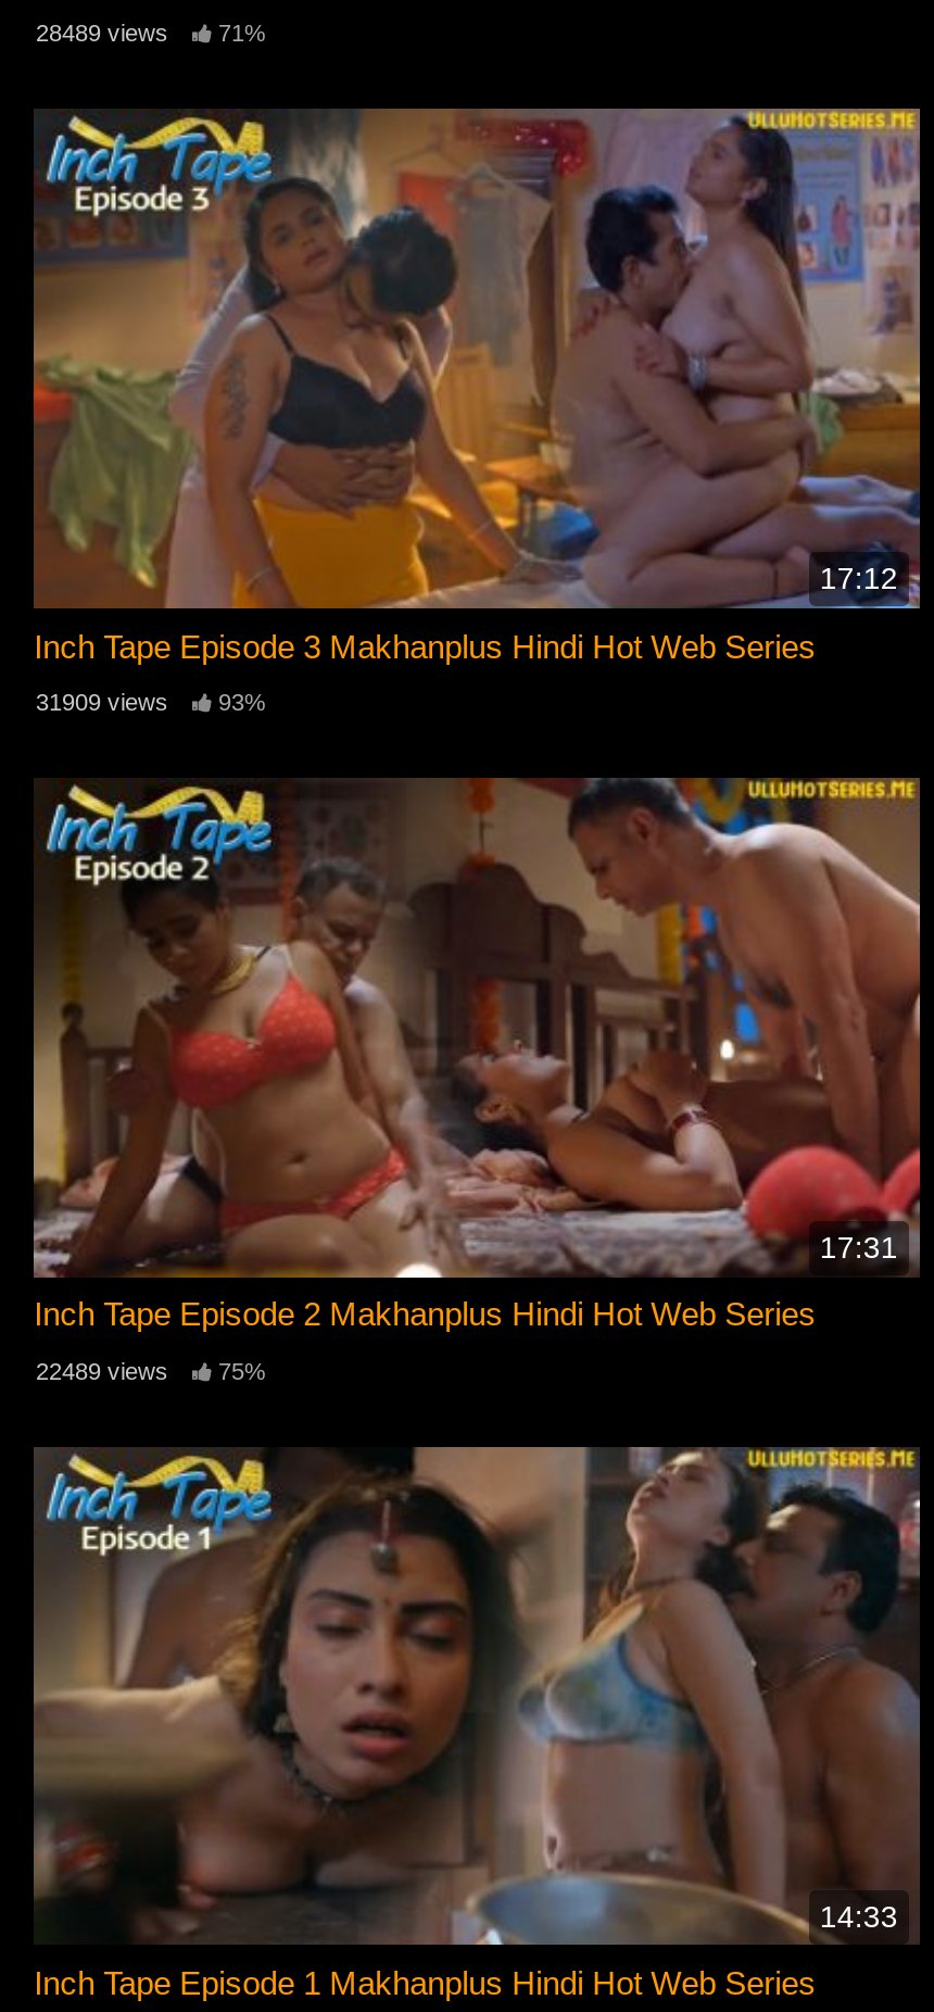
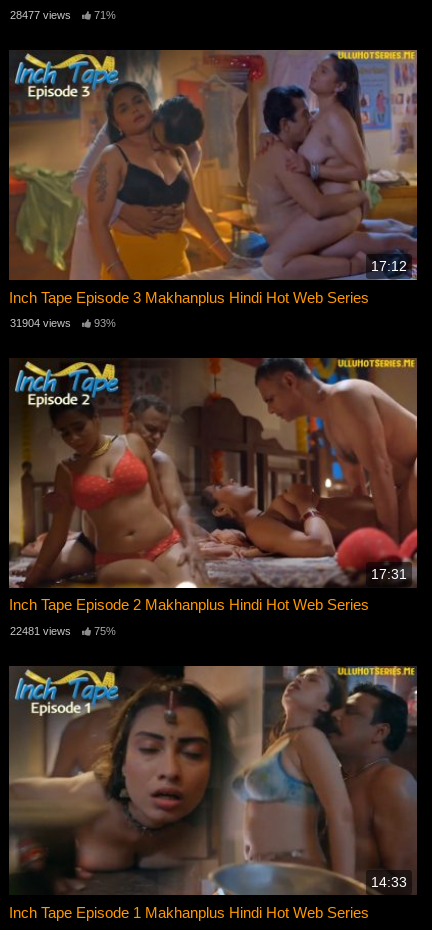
[36,19,266,45] 28489 views 71% -> [10,9,116,21] 28477 views 71%
[36,688,266,714] 31909 views 93% -> [10,317,116,329] 31904 views 93%
[36,1357,266,1383] 22489 views 75% -> [10,625,116,637] 22481 views 75%

